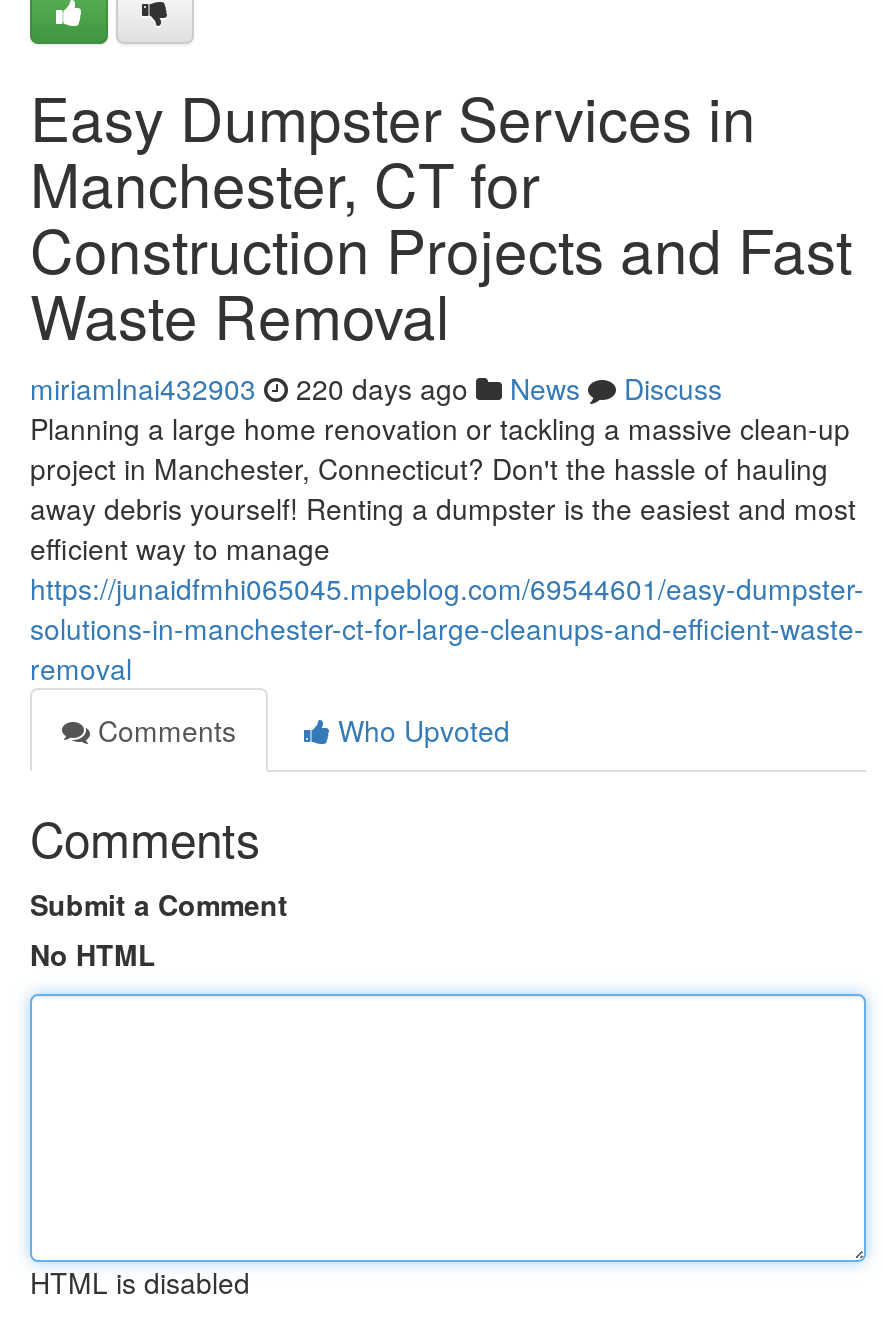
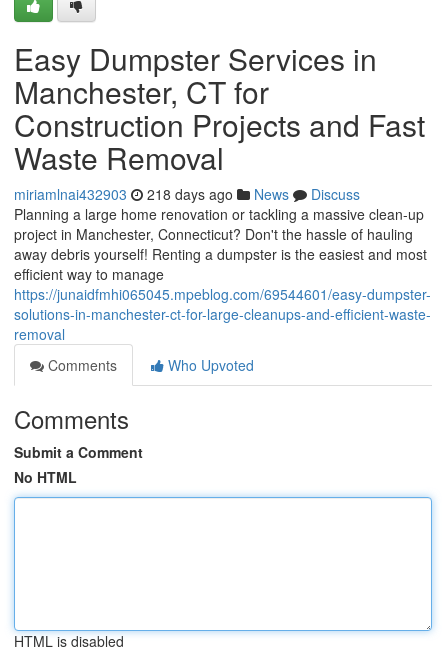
[30,368,722,408] miriamlnai432903 220 days ago News Discuss -> [14,184,360,204] miriamlnai432903 218 days ago News Discuss

